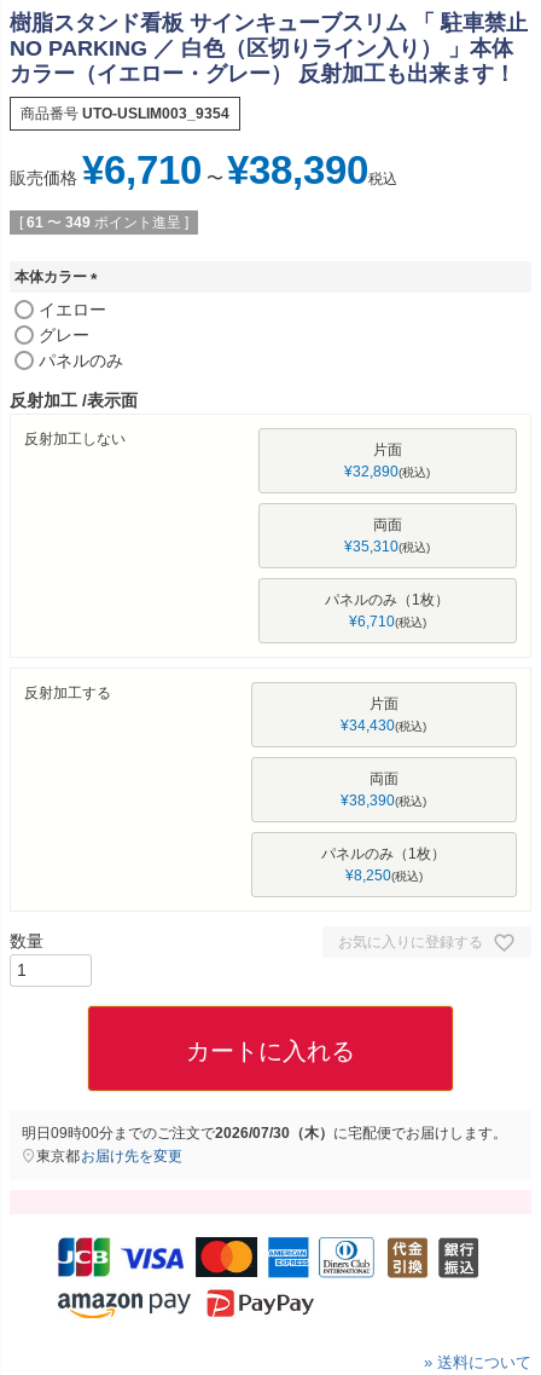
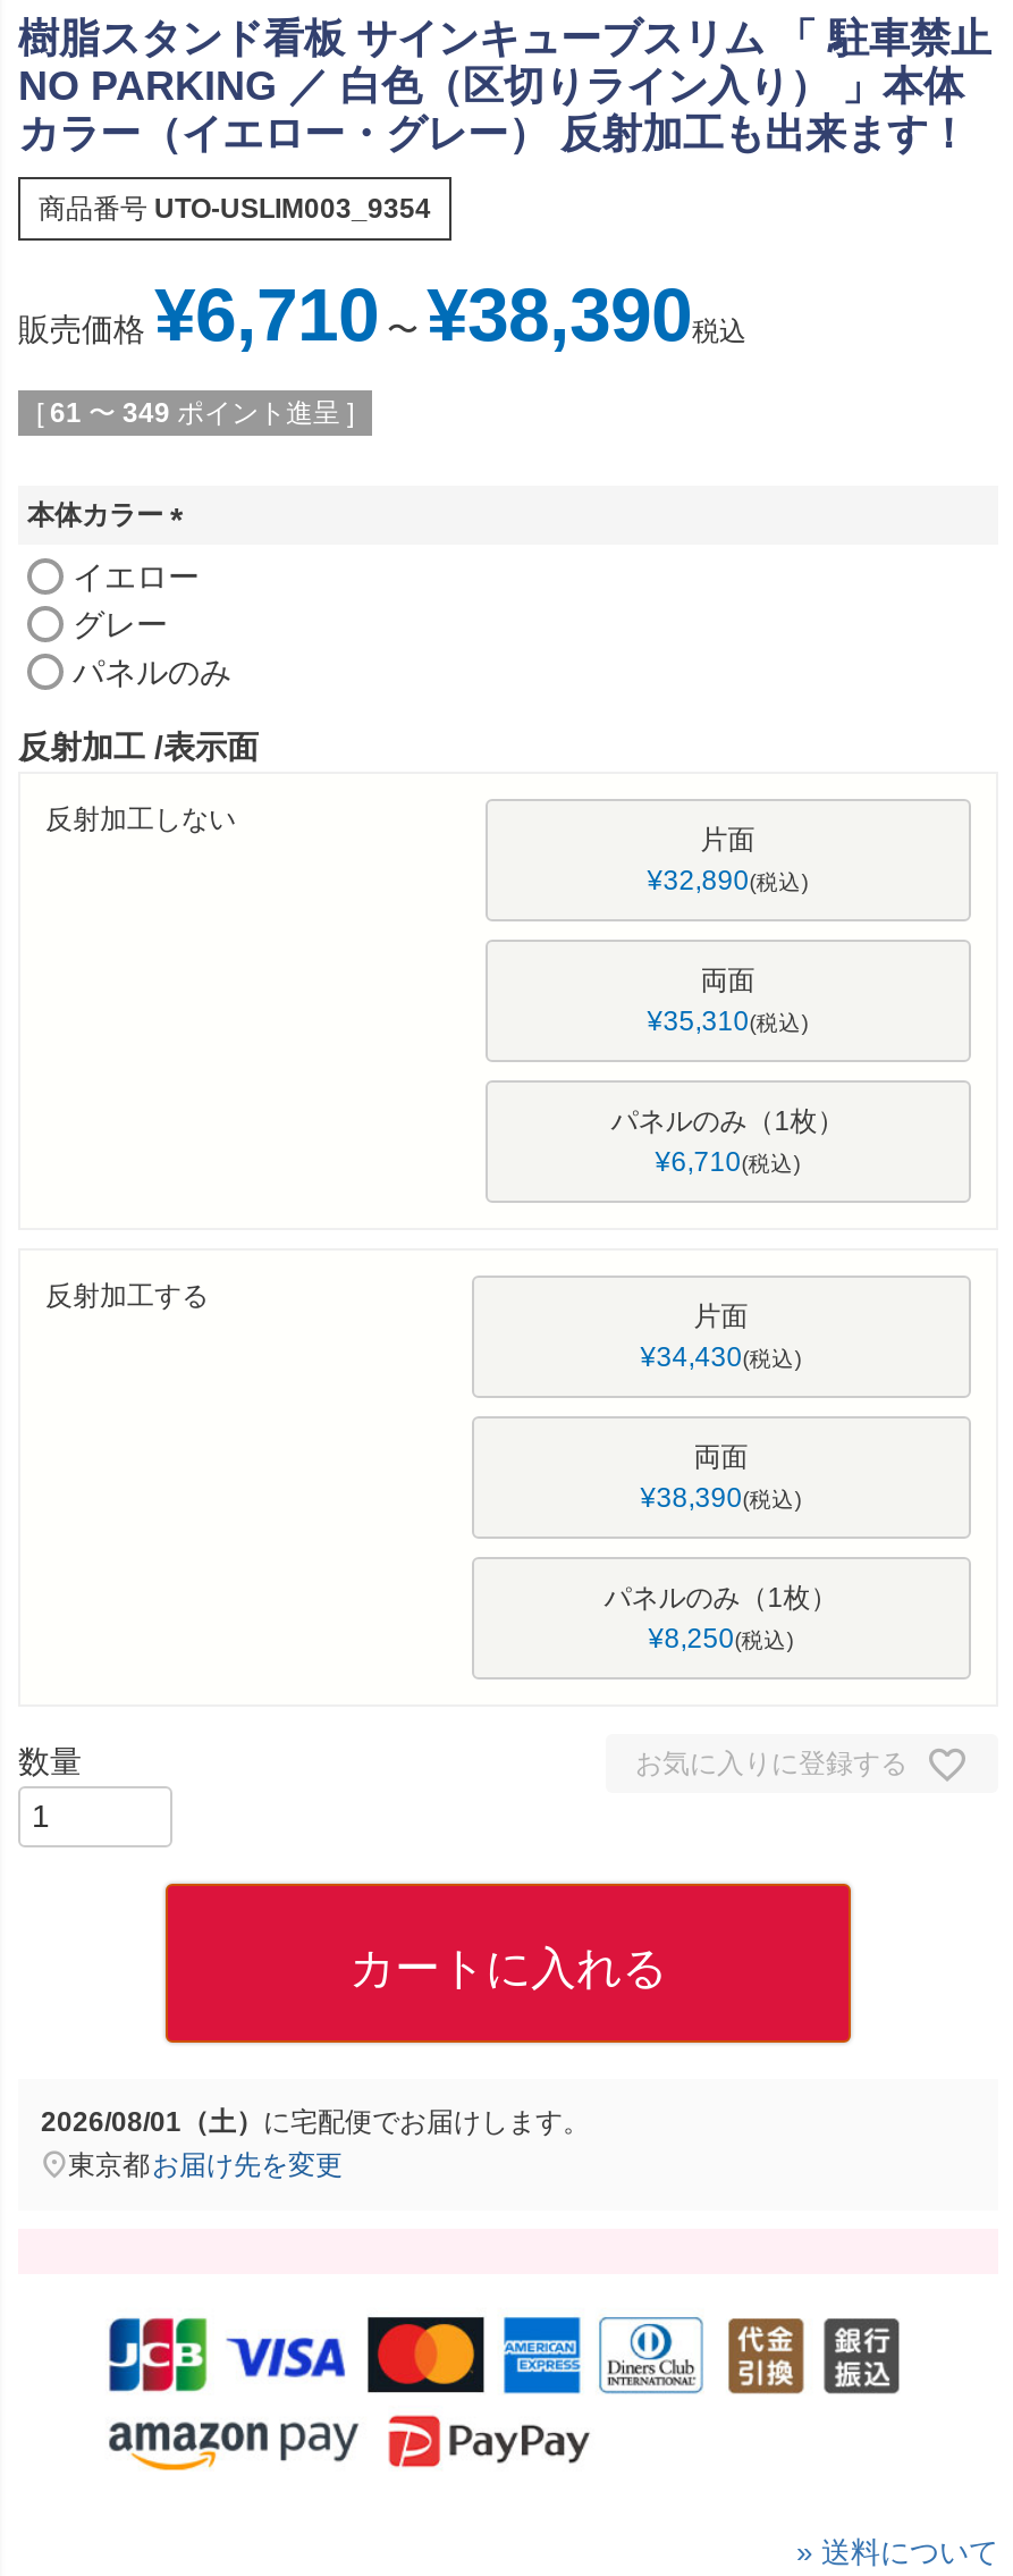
[22,1125,507,1142] 明日09時00分までのご注文で2026/07/30（木）に宅配便でお届けします。 -> [41,2107,590,2138] 2026/08/01（土）に宅配便でお届けします。

